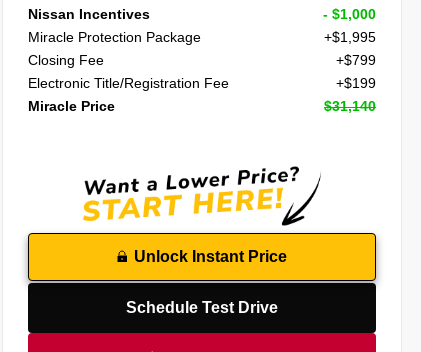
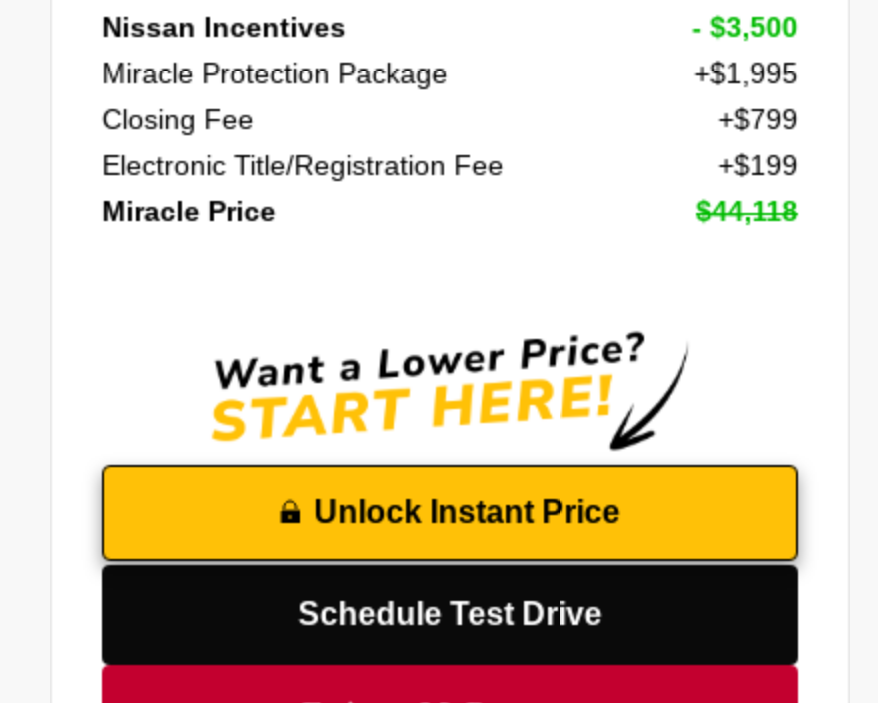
[323,6,376,22] - $1,000 -> [692,10,798,42] - $3,500
[324,98,376,114] $31,140 -> [696,194,798,226] $44,118

